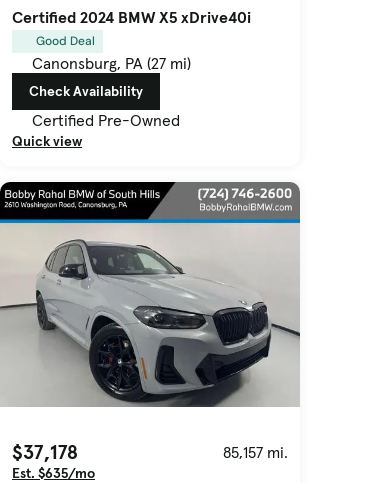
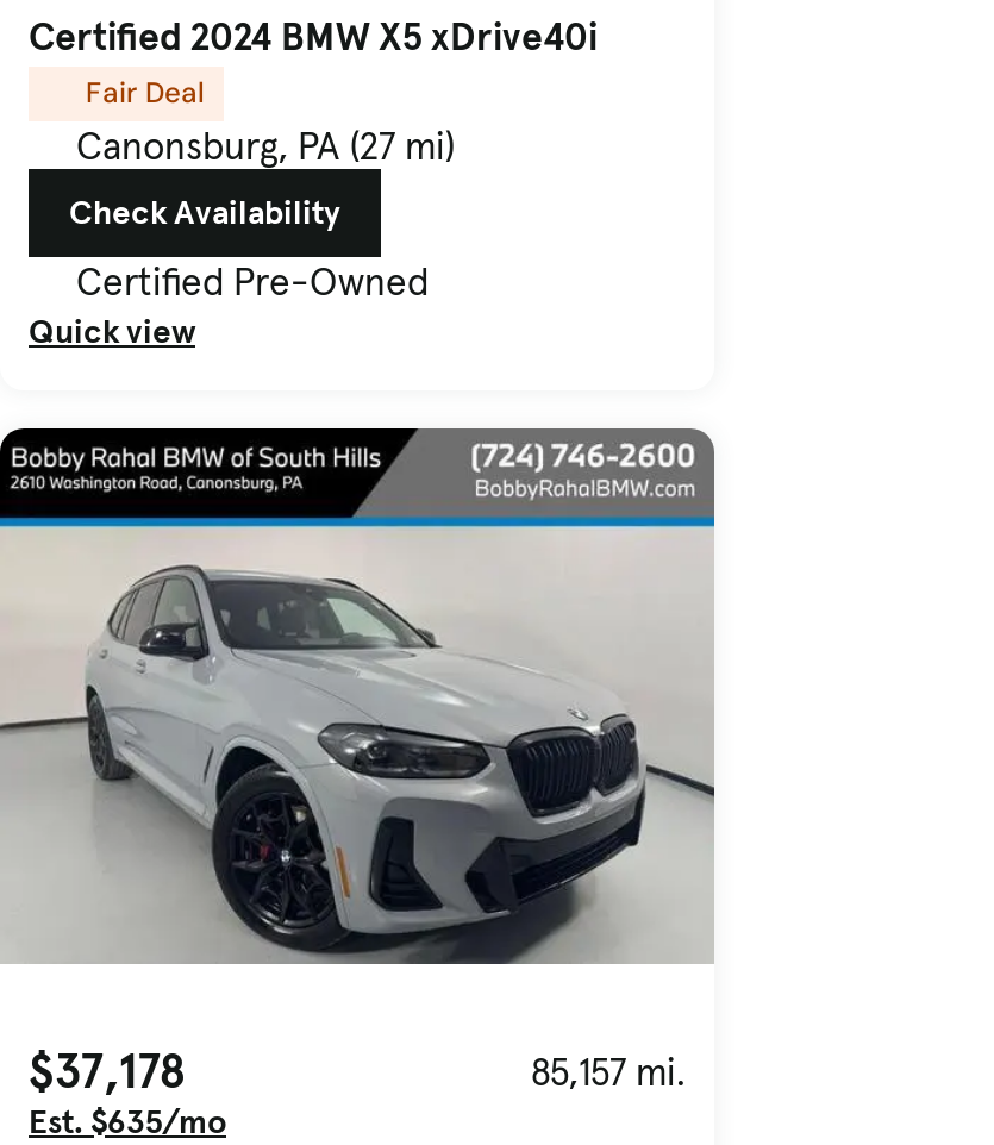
[36,32,95,48] Good Deal -> [86,73,205,111] Fair Deal

